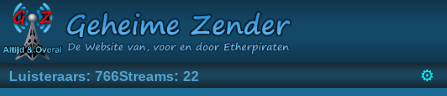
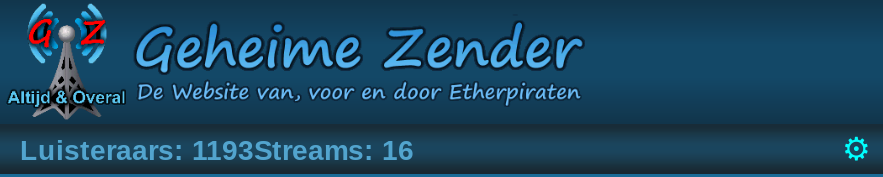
[9,67,199,83] Luisteraars: 766Streams: 22 -> [20,133,414,165] Luisteraars: 1193Streams: 16

